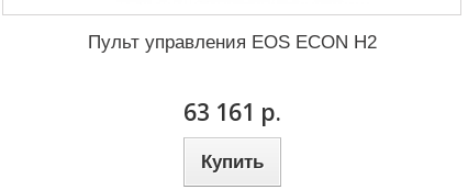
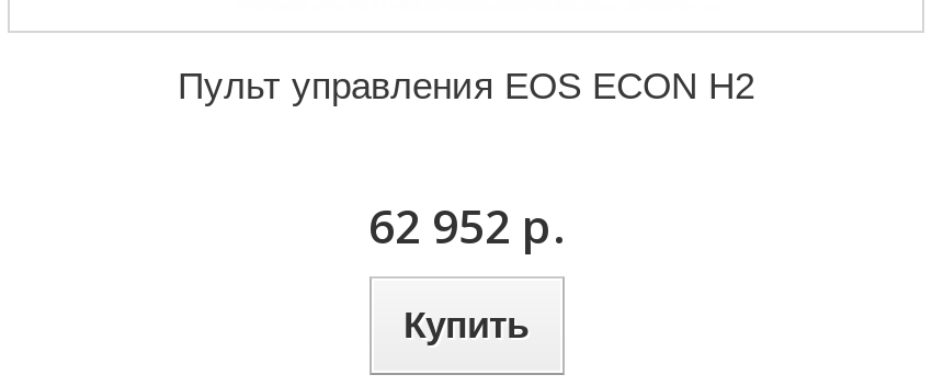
[183,97,281,127] 63 161 р. -> [368,195,564,257] 62 952 р.

